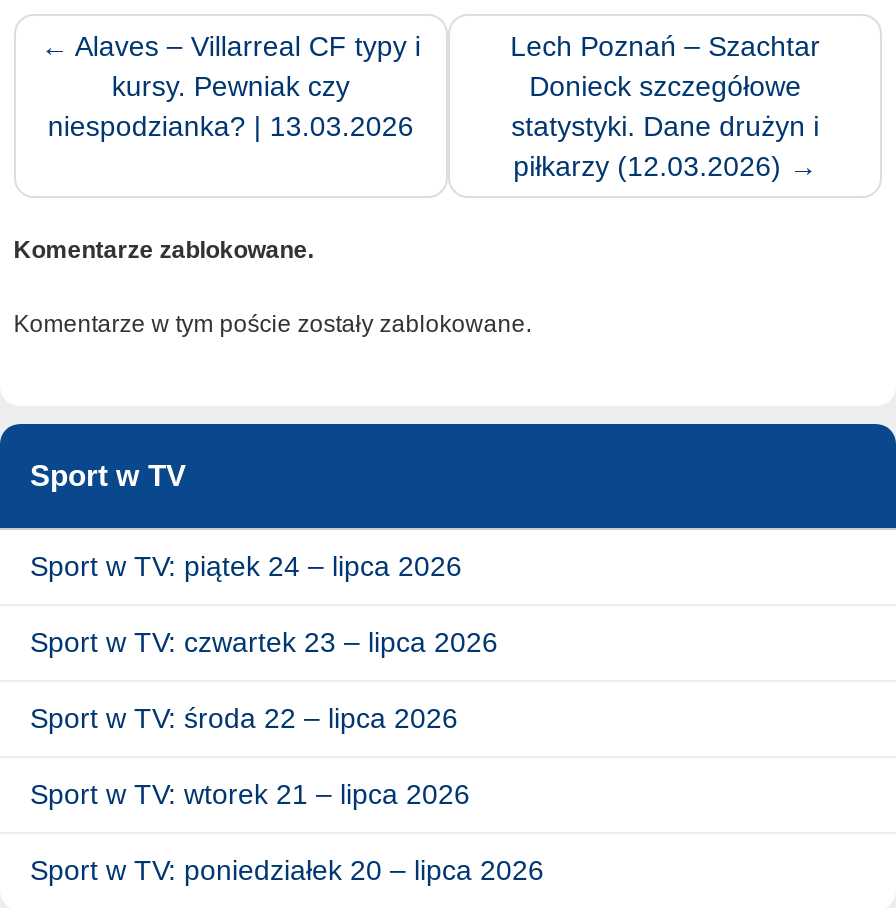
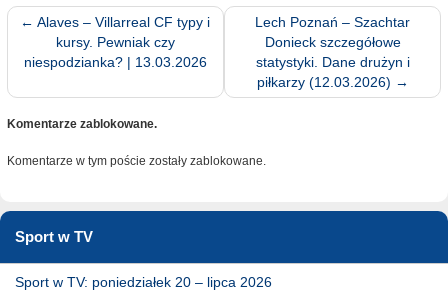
[30,550,498,810] Sport w TV: piątek 24 – lipca 2026 | Sport w TV: czwartek 23 – lipca 2026 | Sport w TV: środa 22 – lipca 2026 | Sport w TV: wtorek 21 – lipca 2026 -> none

